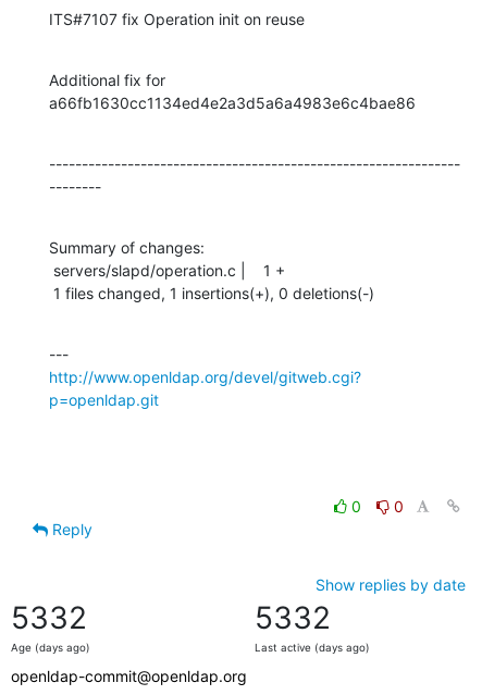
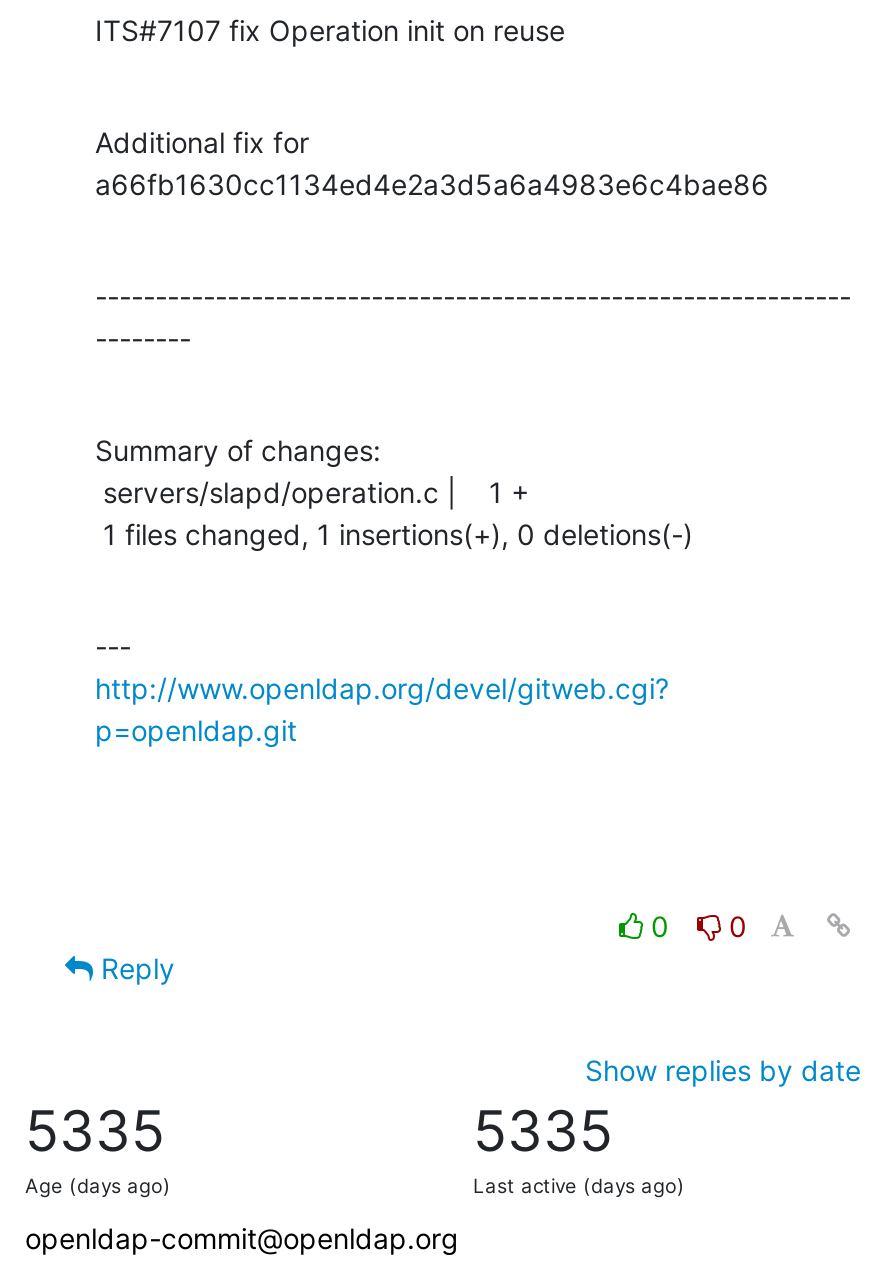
[11,599,87,636] 5332 -> [25,1097,165,1165] 5335
[255,599,331,636] 5332 -> [473,1097,613,1165] 5335

